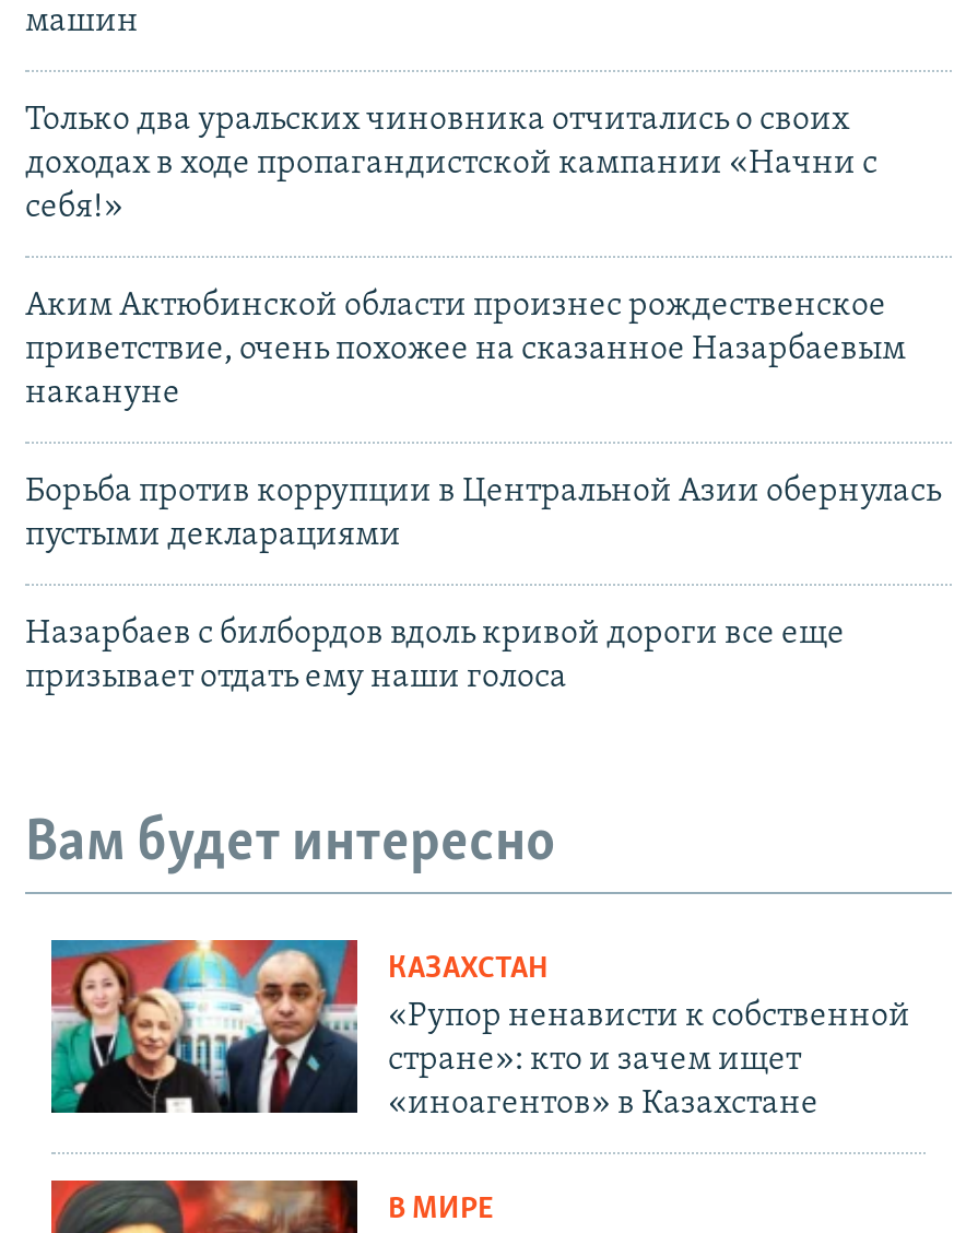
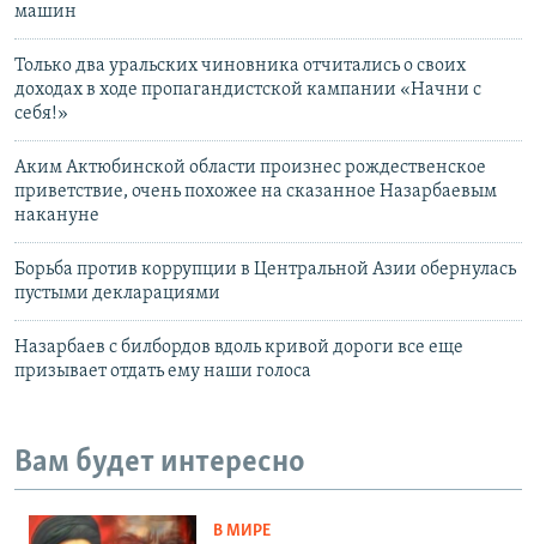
[49,938,910,1121] [image] | КАЗАХСТАН | «Рупор ненависти к собственной | стране»: кто и зачем ищет | «иноагентов» в Казахстане -> none

